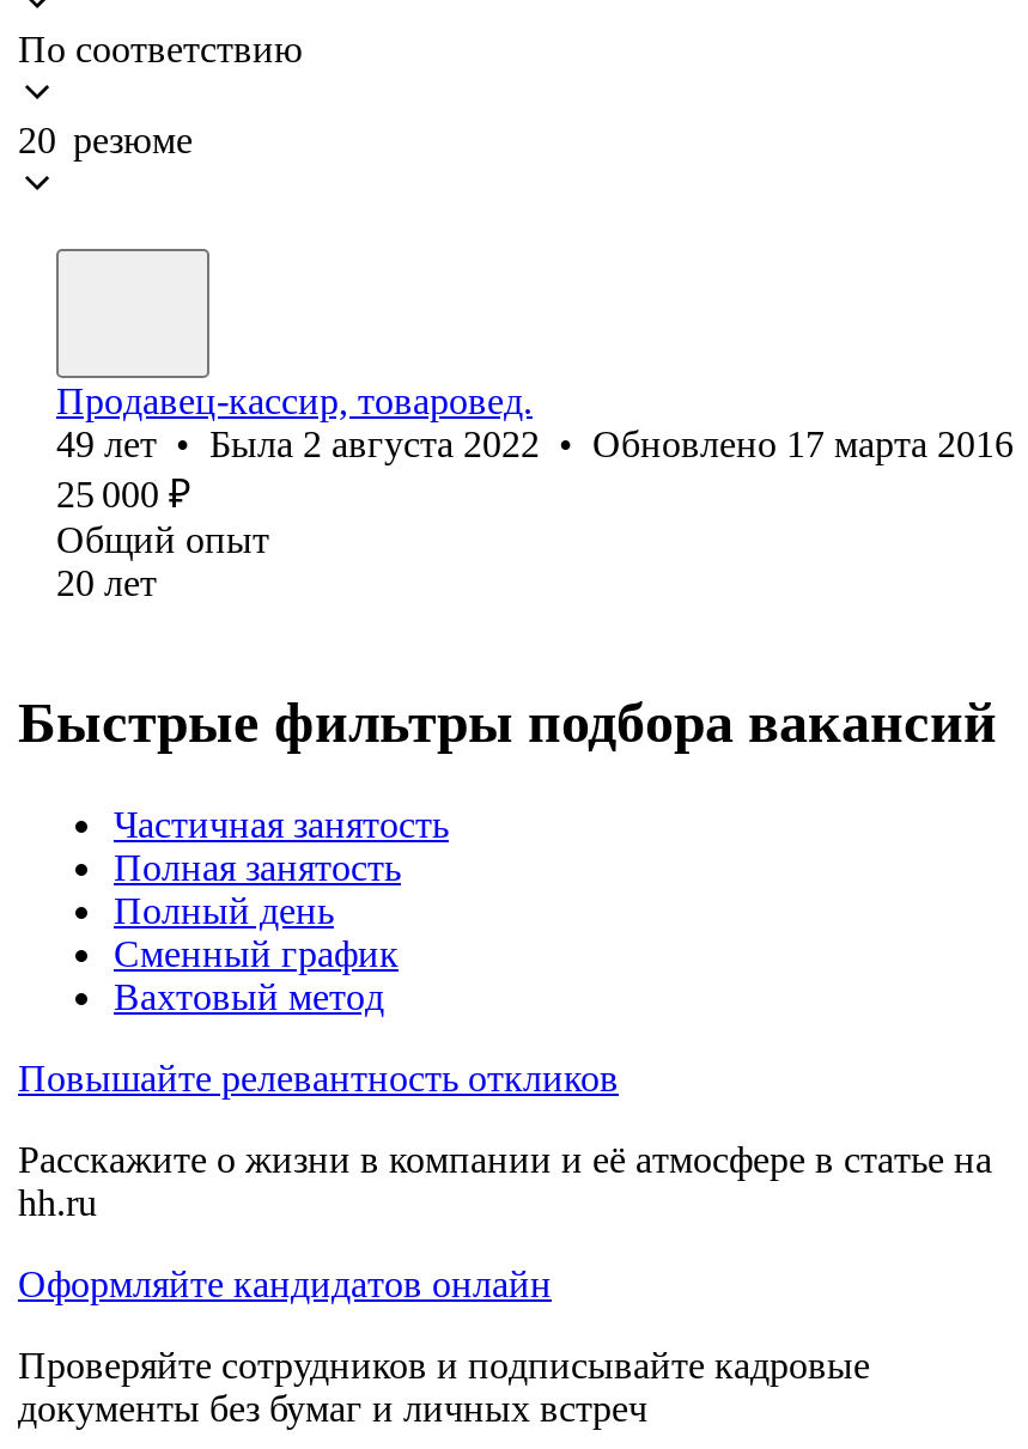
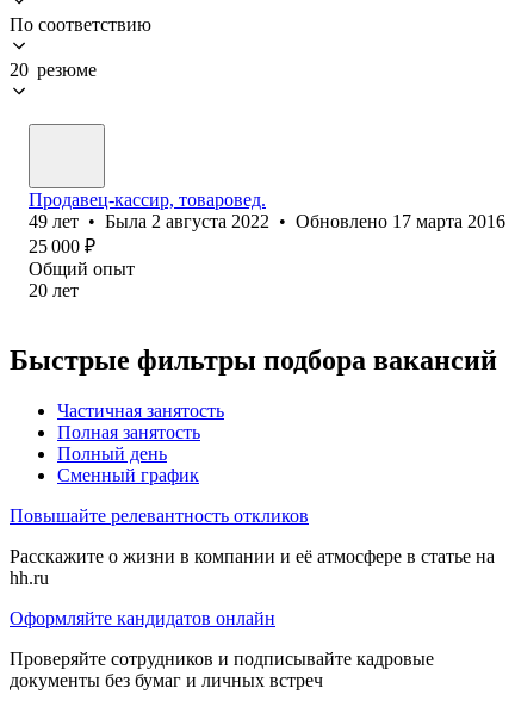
[114,976,384,1016] Вахтовый метод -> none

